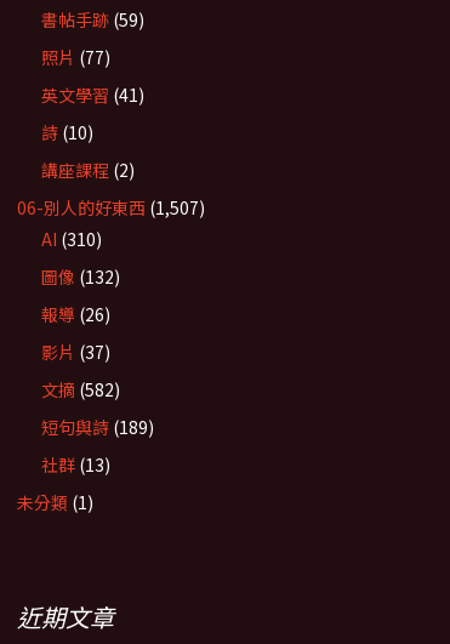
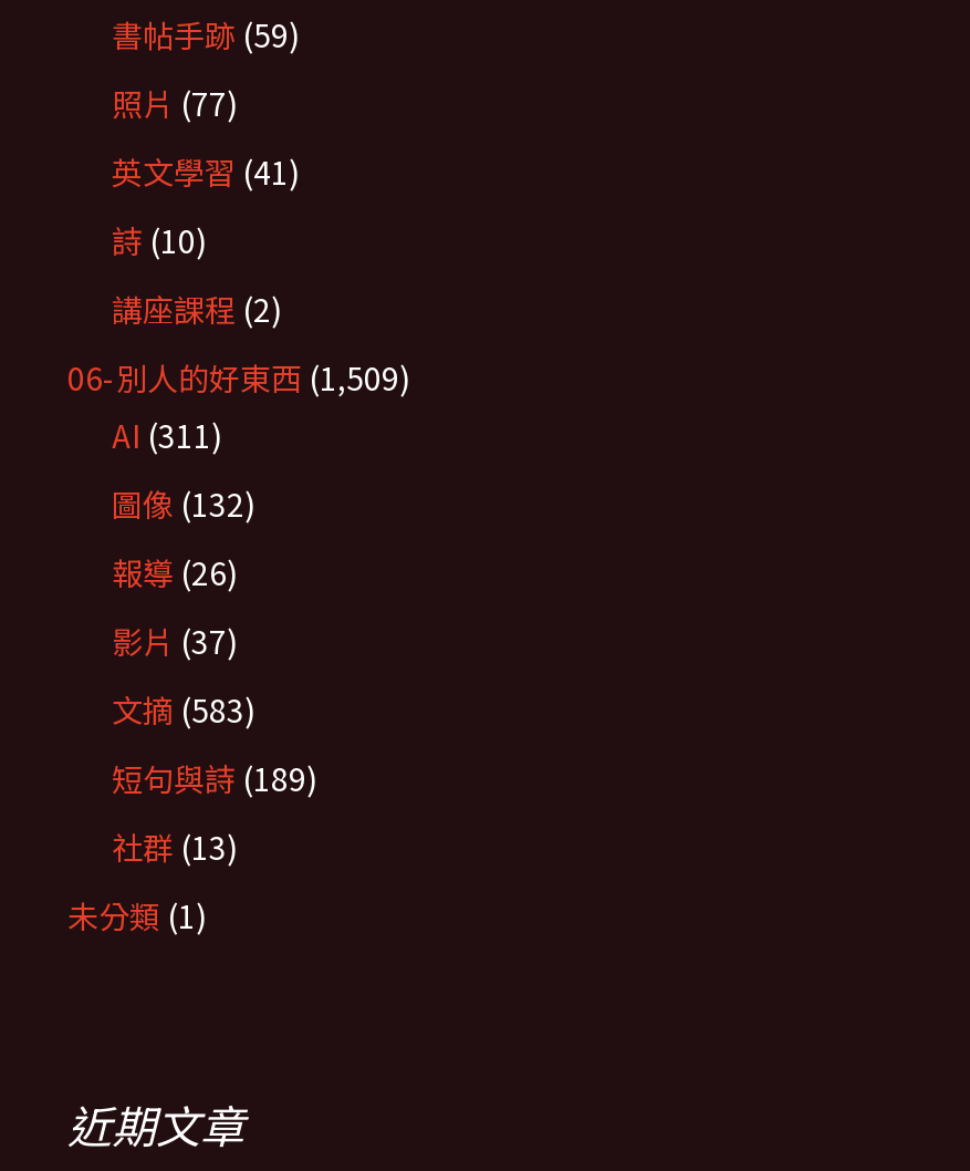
[17,195,205,219] 06-別人的好東西(1,507) -> [67,355,410,399] 06-別人的好東西(1,509)
[41,227,102,251] AI (310) -> [112,412,222,457] AI (311)
[41,377,120,401] 文摘(582) -> [112,687,255,731] 文摘(583)

